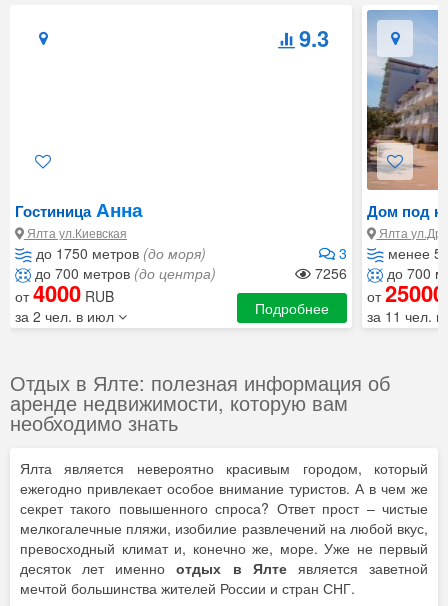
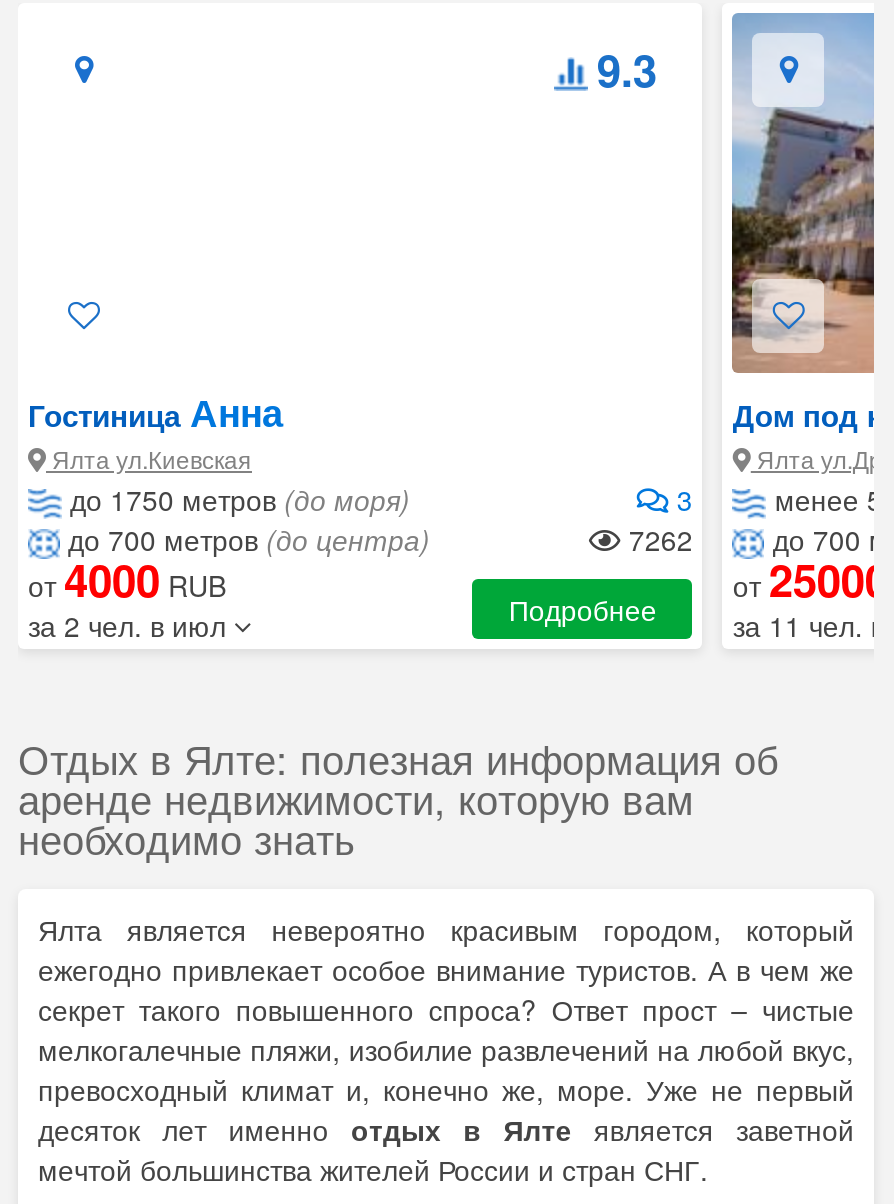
[311,263,347,283] 7256 -> [621,519,693,559] 7262

